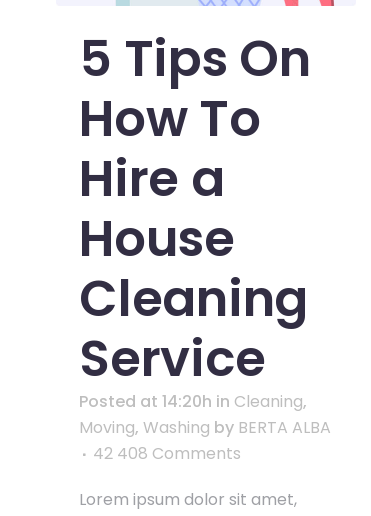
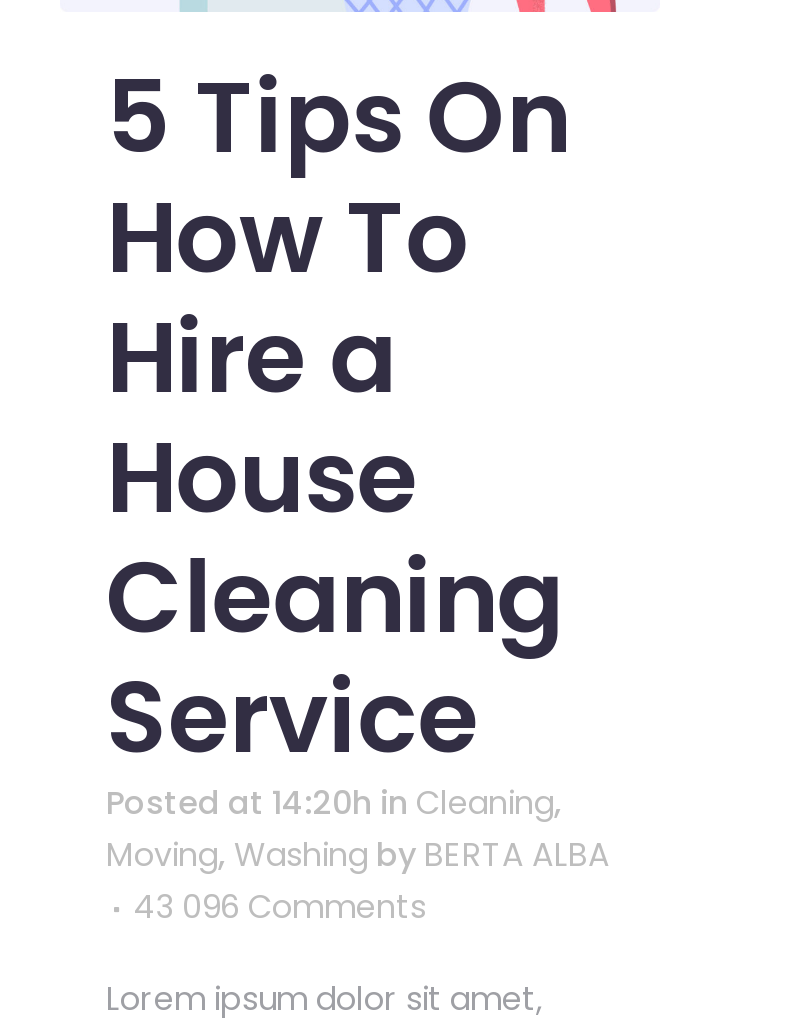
[93,442,241,465] 42 408 Comments -> [134,884,426,930] 43 096 Comments

